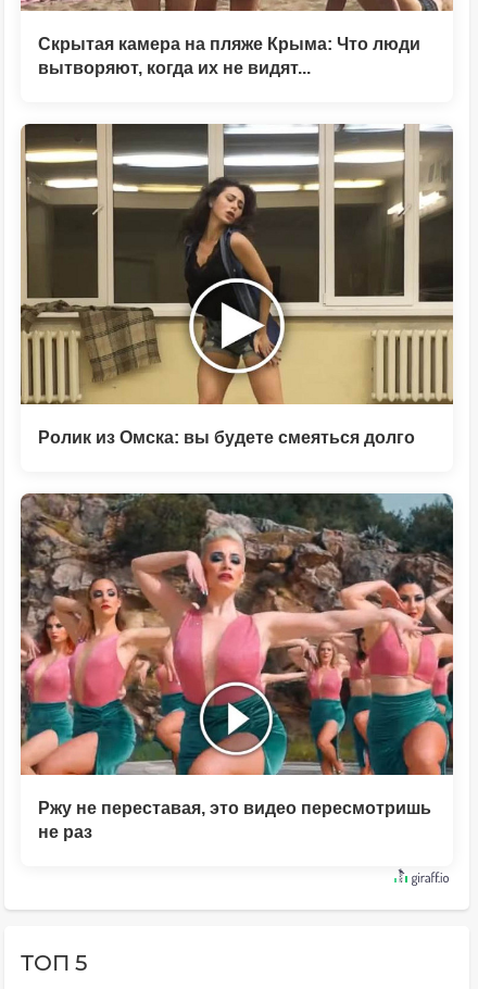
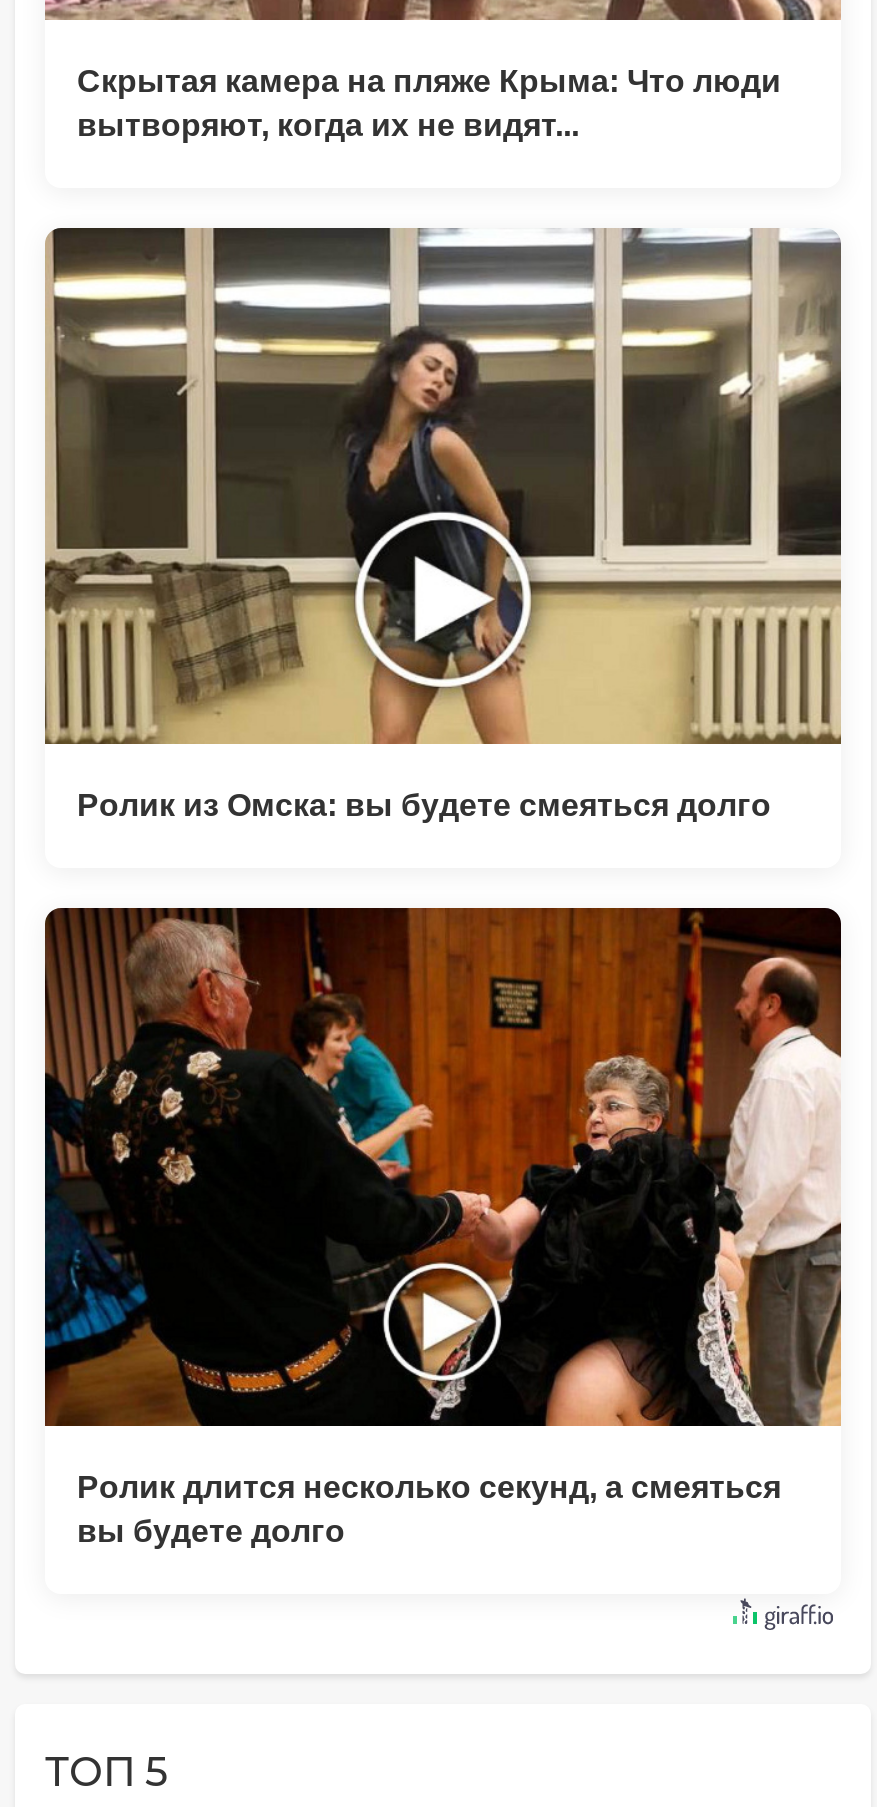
[20,492,454,841] [image] | Ржу не переставая, это видео пересмотришь | не раз -> [43,906,843,1548] [image] | Ролик длится несколько секунд, а смеяться | вы будете долго

